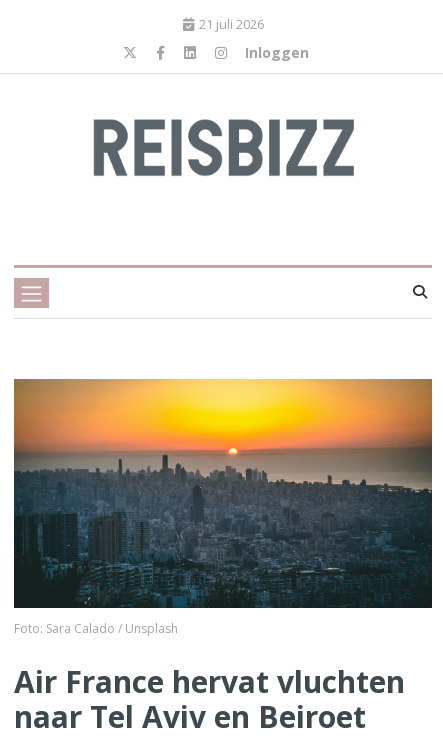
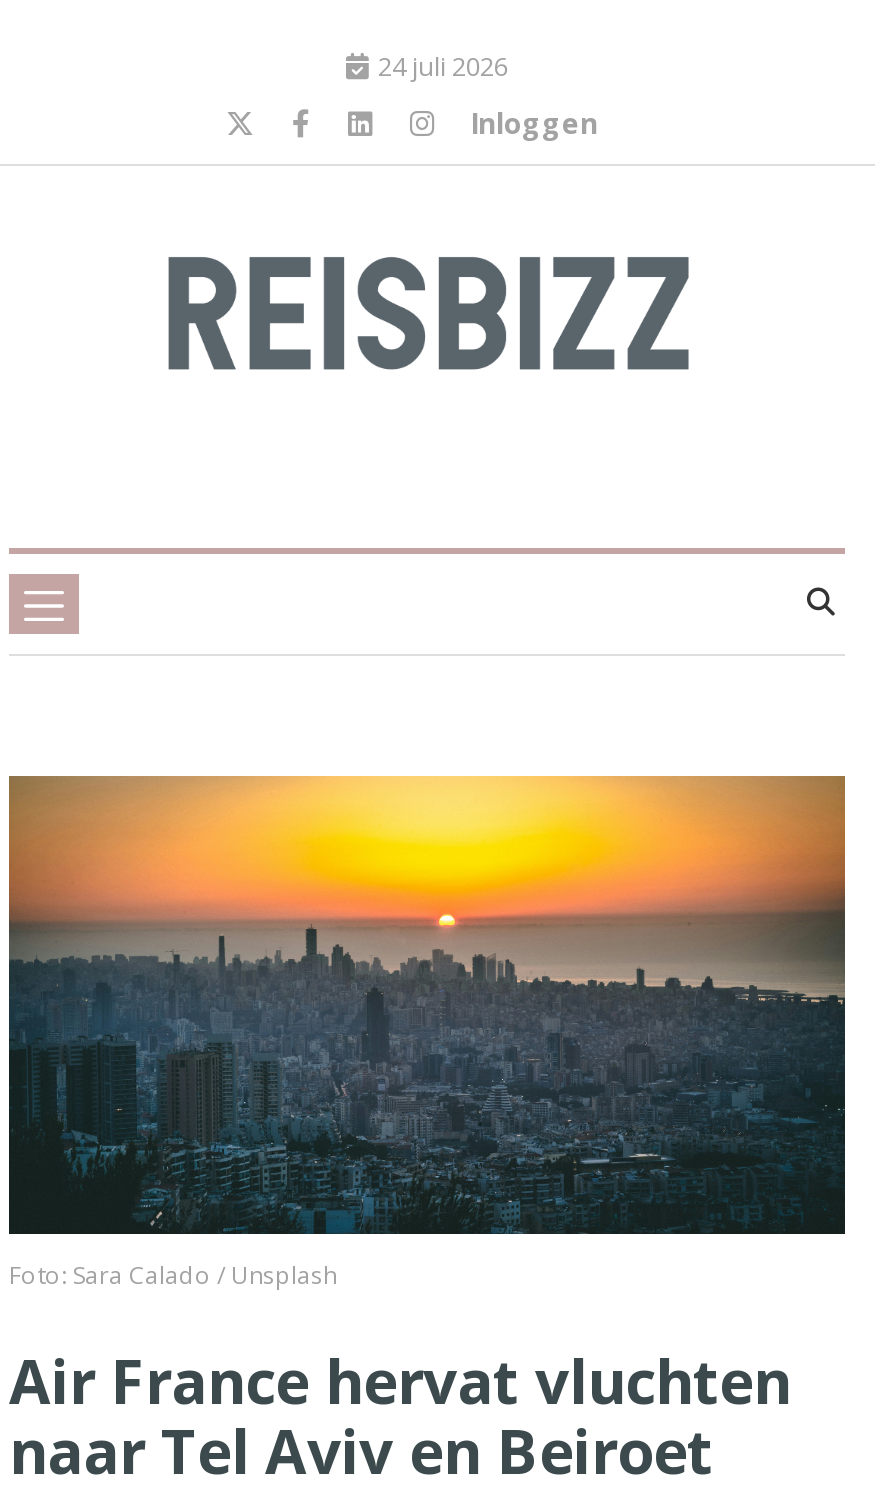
[198,15,263,33] 21 juli 2026 -> [378,48,508,84] 24 juli 2026

